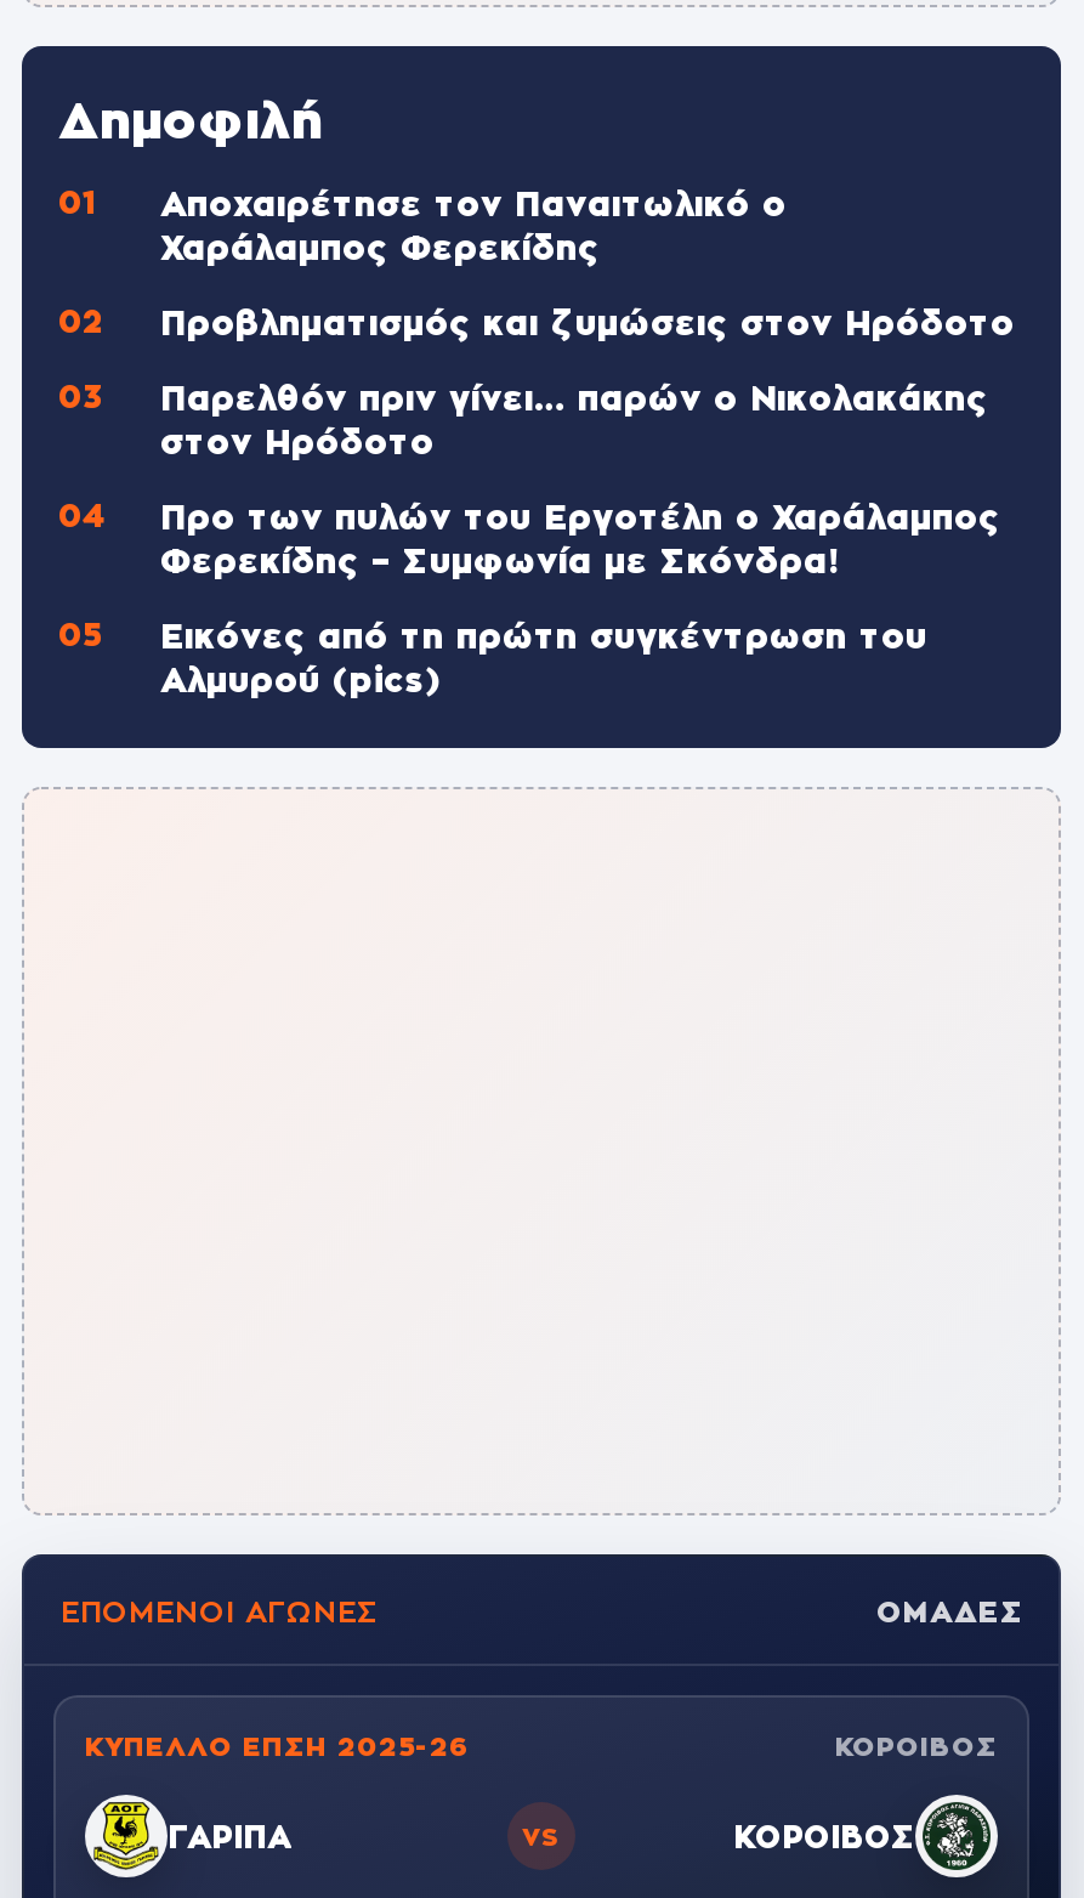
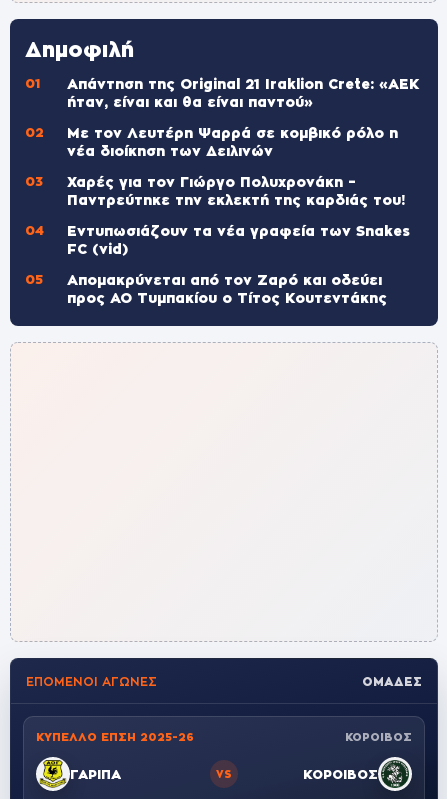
[160,185,787,265] Αποχαιρέτησε τον Παναιτωλικό ο | Χαράλαμπος Φερεκίδης -> [67,76,419,109] Απάντηση της Original 21 Iraklion Crete: «ΑΕΚ | ήταν, είναι και θα είναι παντού»
[160,304,1015,340] Προβληματισμός και ζυμώσεις στον Ηρόδοτο -> [67,125,398,158] Με τον Λευτέρη Ψαρρά σε κομβικό ρόλο η | νέα διοίκηση των Δειλινών
[160,379,988,459] Παρελθόν πριν γίνει… παρών ο Νικολακάκης | στον Ηρόδοτο -> [67,174,406,207] Χαρές για τον Γιώργο Πολυχρονάκη – | Παντρεύτηκε την εκλεκτή της καρδιάς του!
[160,498,1000,578] Προ των πυλών του Εργοτέλη ο Χαράλαμπος | Φερεκίδης – Συμφωνία με Σκόνδρα! -> [67,223,410,256] Εντυπωσιάζουν τα νέα γραφεία των Snakes | FC (vid)
[160,617,927,697] Εικόνες από τη πρώτη συγκέντρωση του | Αλμυρού (pics) -> [67,272,387,305] Απομακρύνεται από τον Ζαρό και οδεύει | προς ΑΟ Τυμπακίου ο Τίτος Κουτεντάκης

